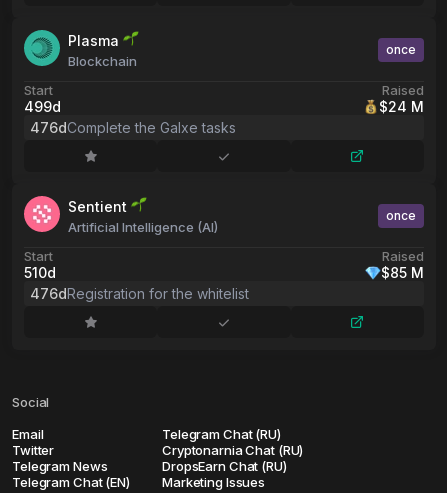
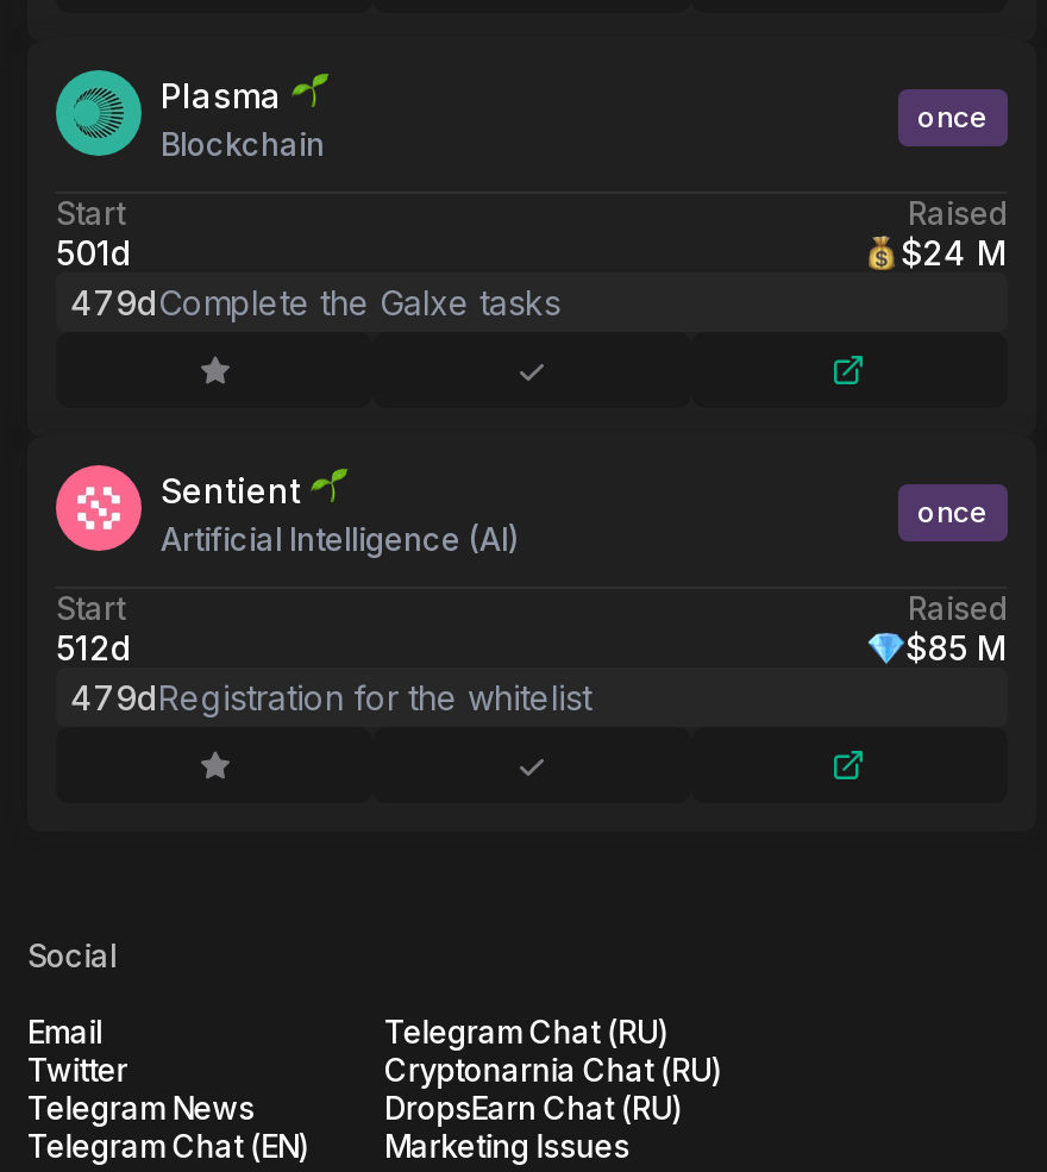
[24,98,61,115] 499d -> [56,232,132,272] 501d
[30,119,236,136] 476dComplete the Galxe tasks -> [70,282,560,322] 479dComplete the Galxe tasks
[24,264,56,281] 510d -> [56,627,132,668] 512d
[30,285,249,302] 476dRegistration for the whitelist -> [70,677,591,717] 479dRegistration for the whitelist

